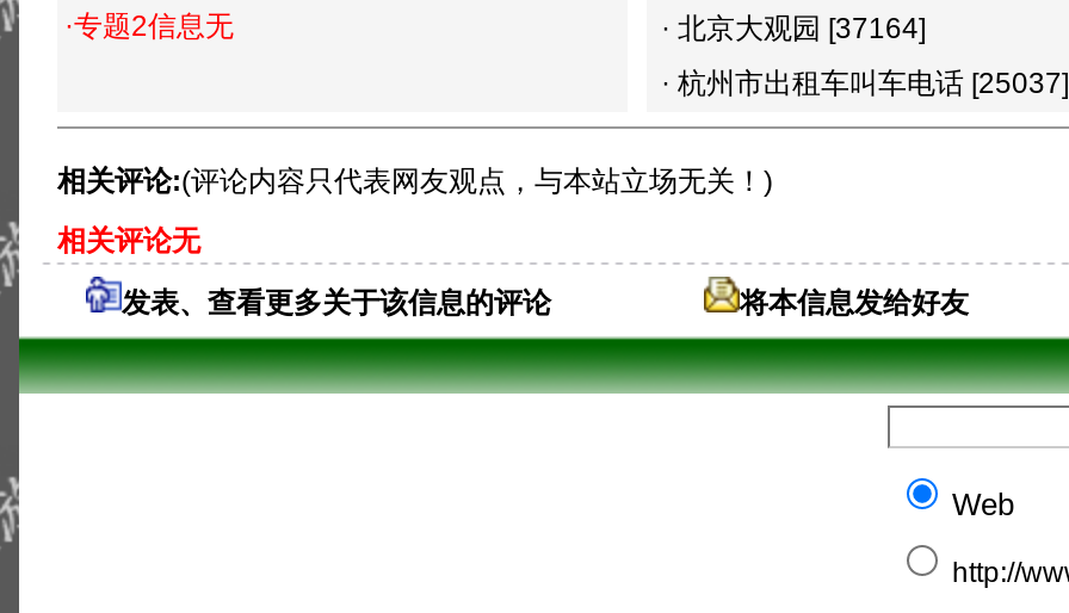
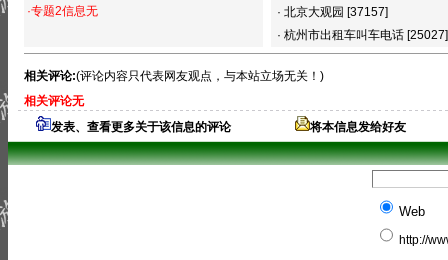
[654,12,926,45] ·北京大观园[37164] -> [274,5,388,19] ·北京大观园[37157]
[654,67,1069,100] ·杭州市出租车叫车电话[25037] -> [274,28,448,42] ·杭州市出租车叫车电话[25027]

